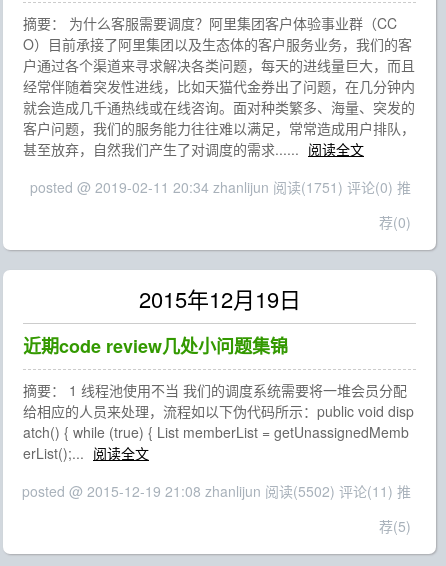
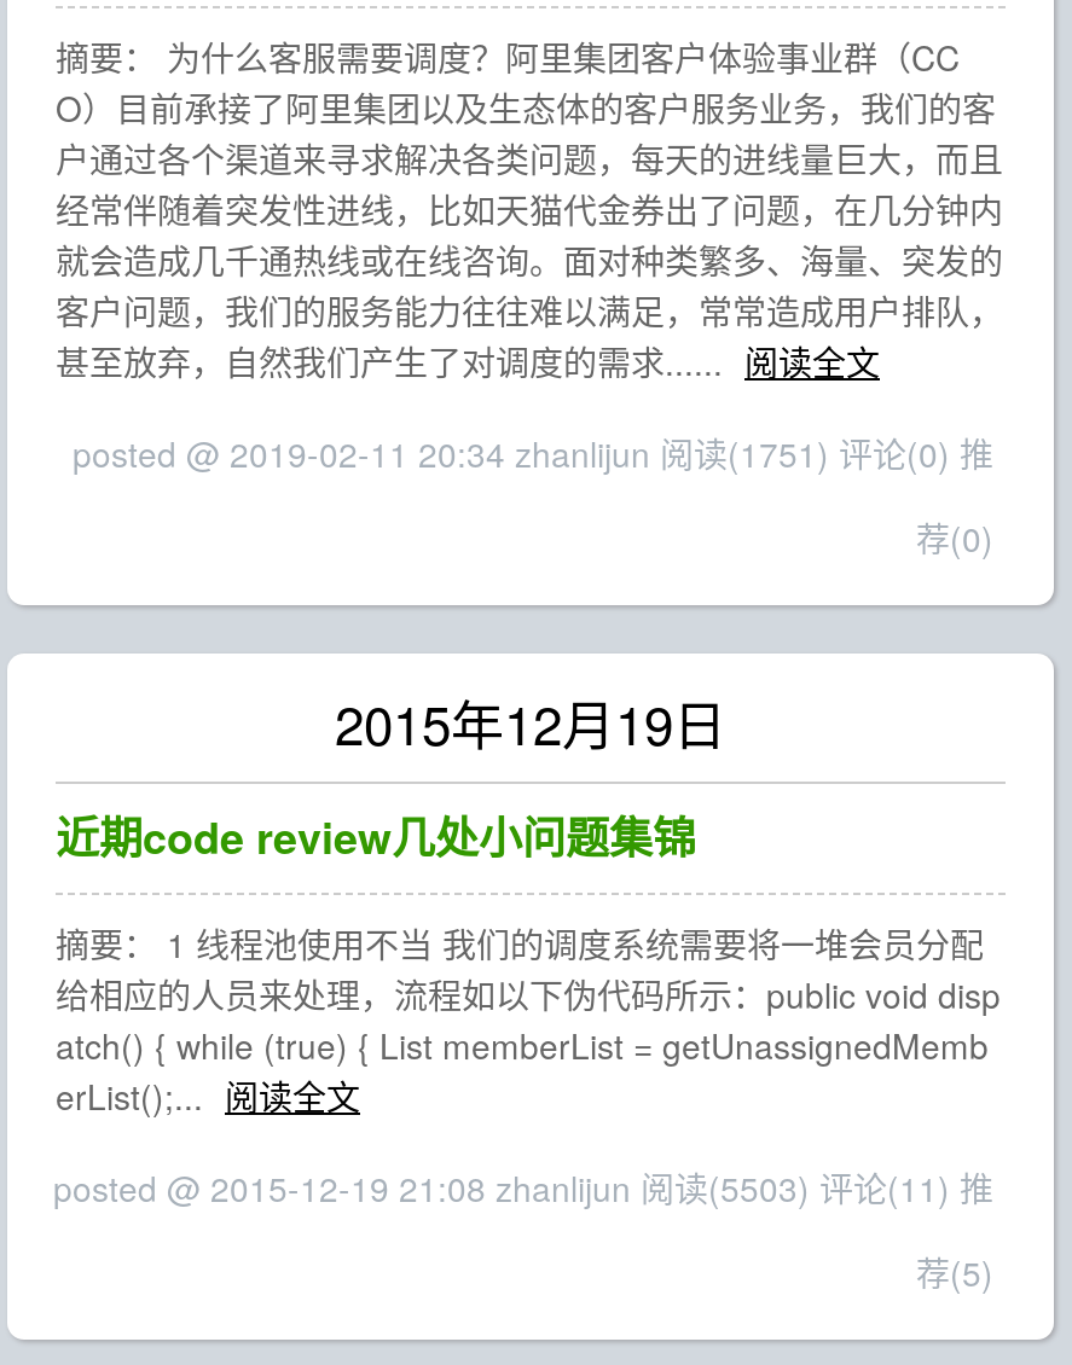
[22,481,411,501] posted @ 2015-12-19 21:08 zhanlijun阅读(5502) 评论(11) 推 -> [53,1163,993,1212] posted @ 2015-12-19 21:08 zhanlijun阅读(5503) 评论(11) 推

